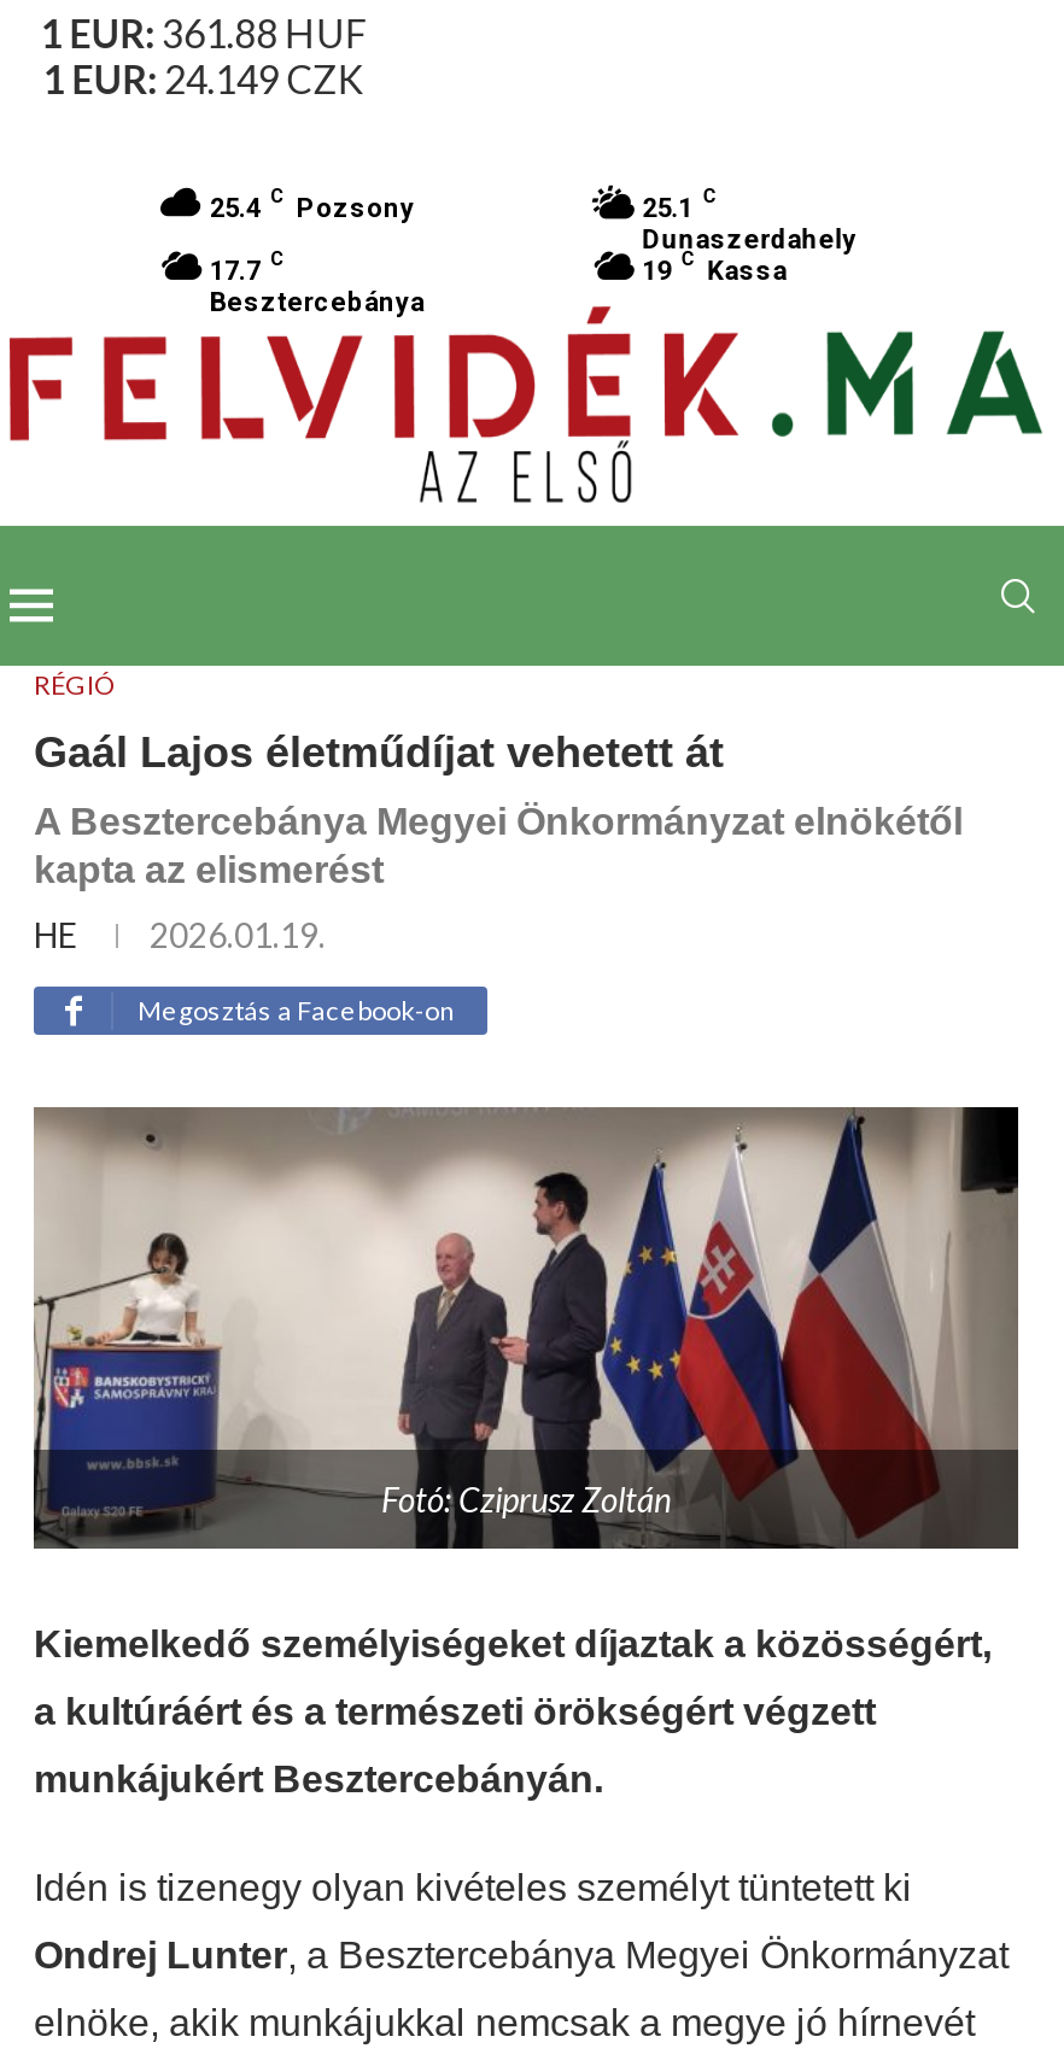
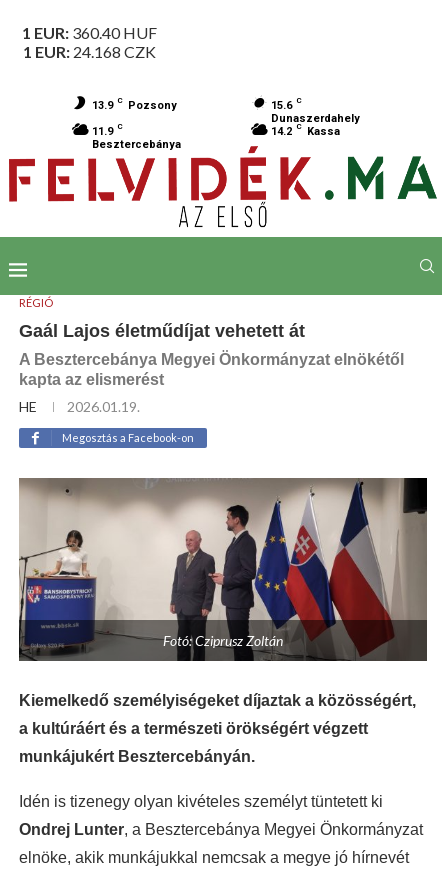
[41,10,366,55] 1 EUR: 361.88 HUF -> [22,23,157,42] 1 EUR: 360.40 HUF
[43,55,364,101] 1 EUR: 24.149 CZK -> [23,42,156,61] 1 EUR: 24.168 CZK
[210,186,415,224] 25.4 C Pozsony -> [92,96,177,112] 13.9 C Pozsony
[642,186,717,224] 25.1 C -> [271,96,302,112] 15.6 C
[210,248,285,287] 17.7 C -> [92,122,123,138] 11.9 C
[642,248,787,287] 19 C Kassa -> [271,122,340,138] 14.2 C Kassa

